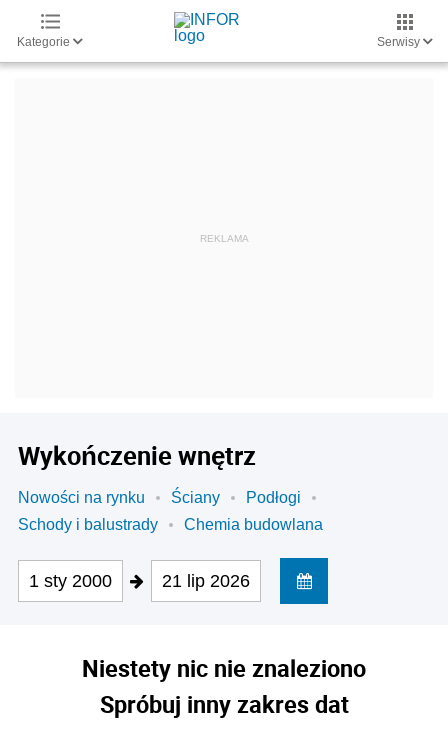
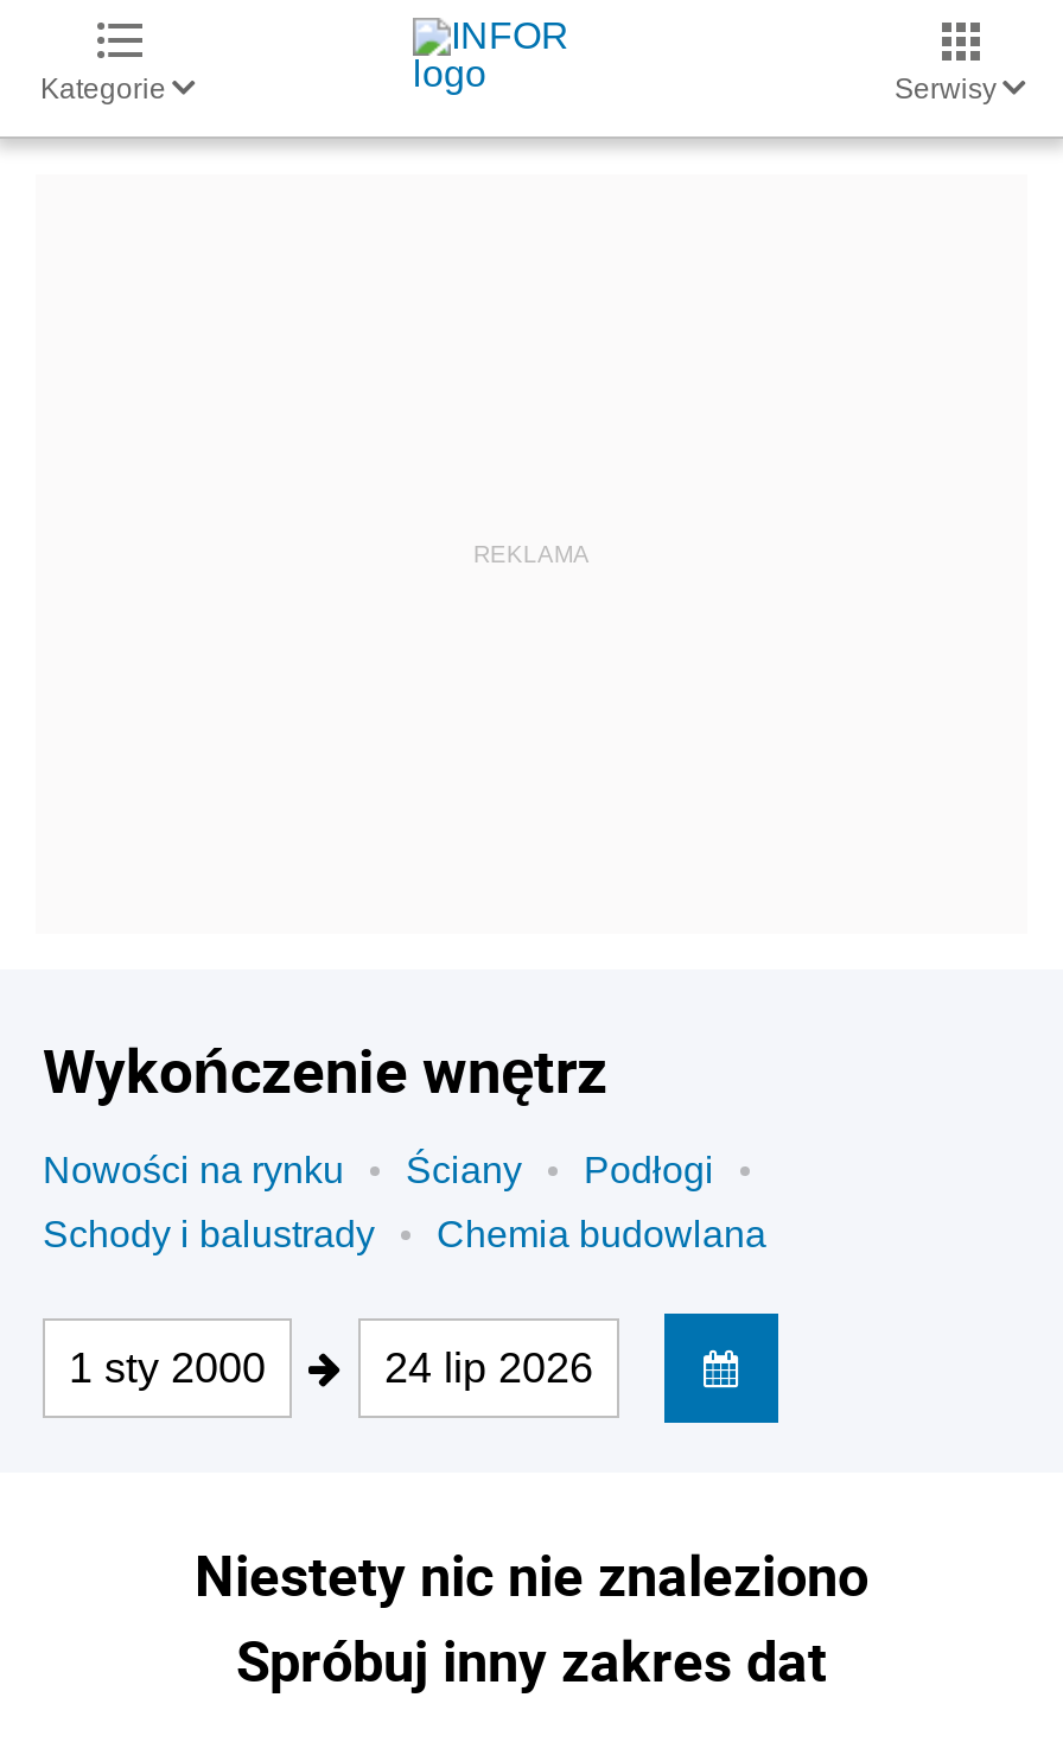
[162,571,250,591] 21 lip 2026 -> [384,1344,593,1392] 24 lip 2026

